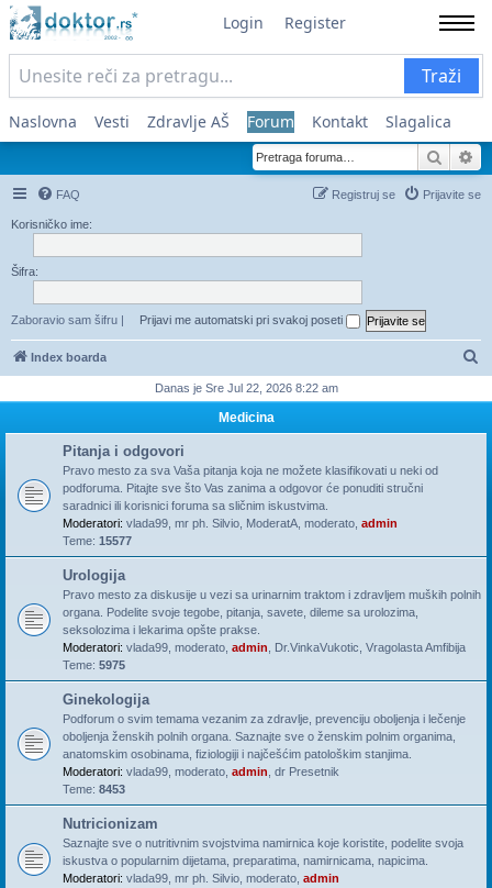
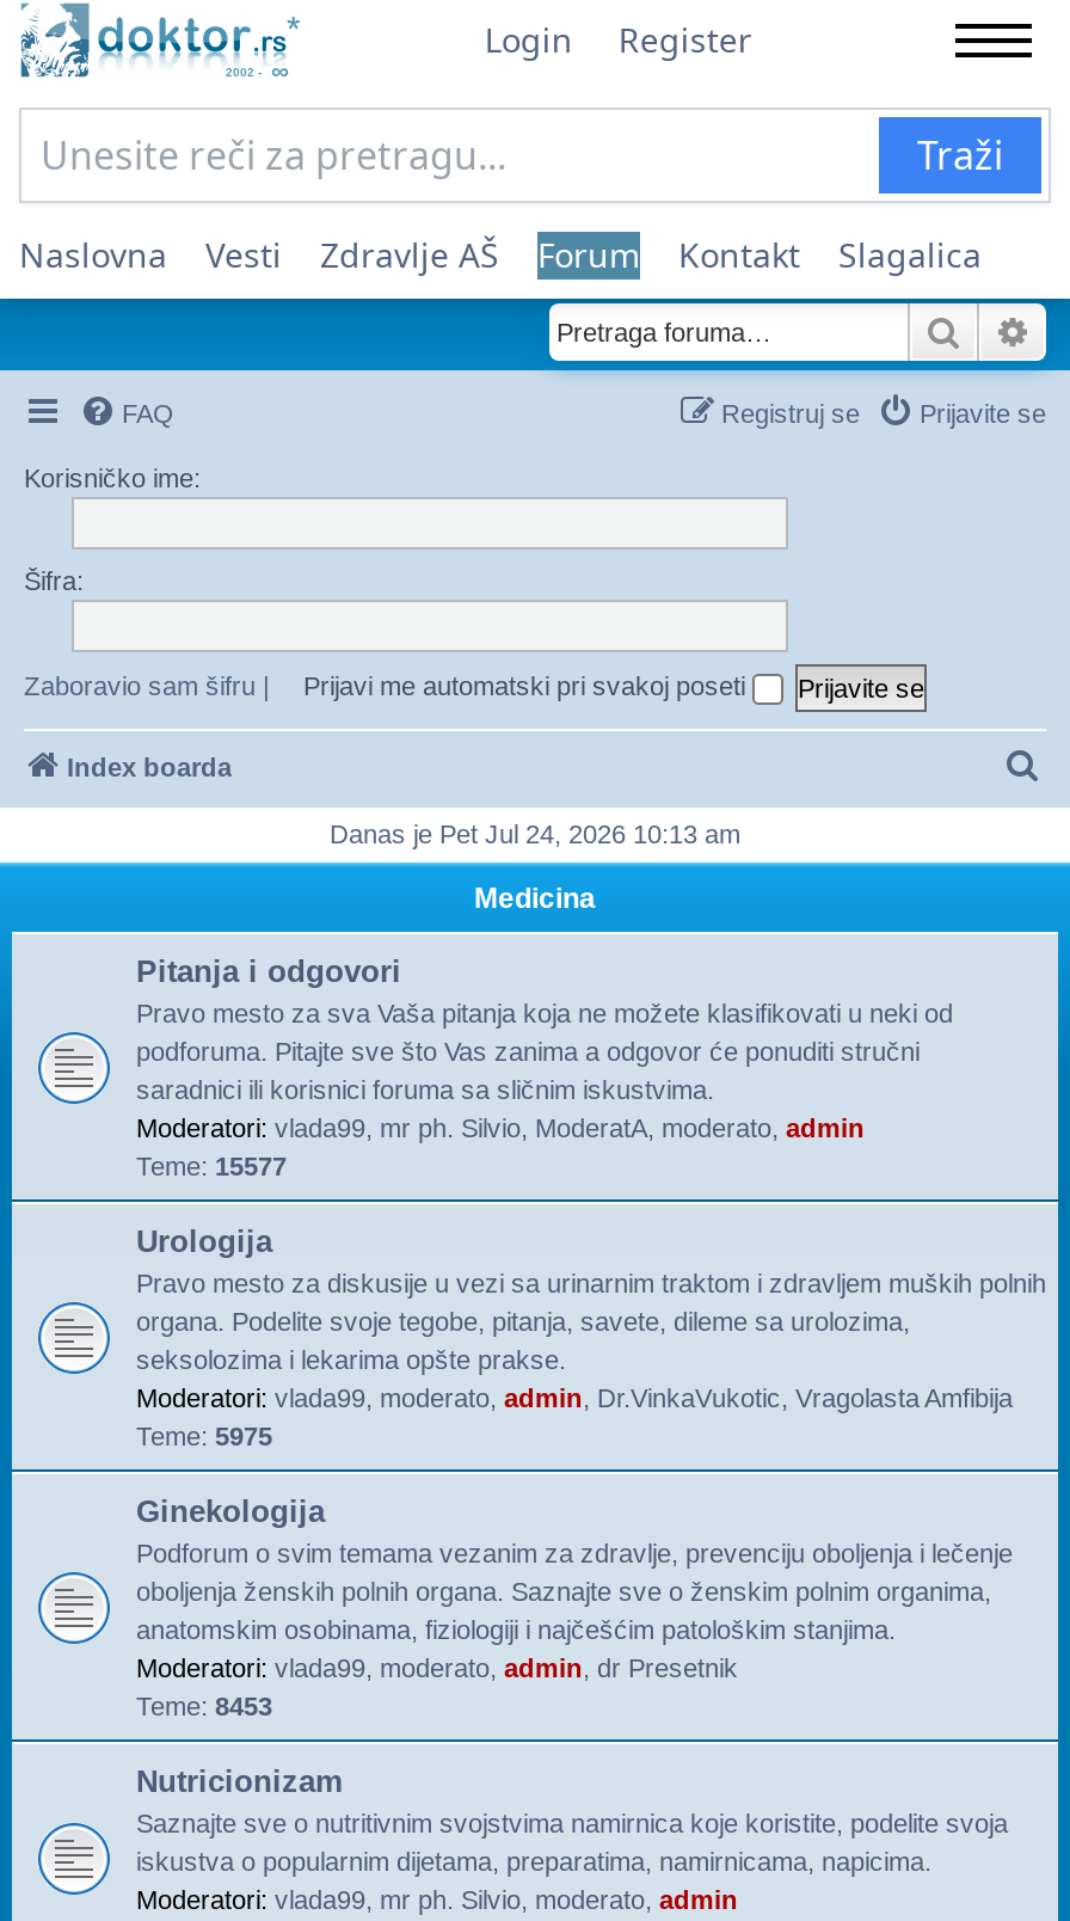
[154,381,338,394] Danas je Sre Jul 22, 2026 8:22 am -> [330,819,740,848] Danas je Pet Jul 24, 2026 10:13 am

